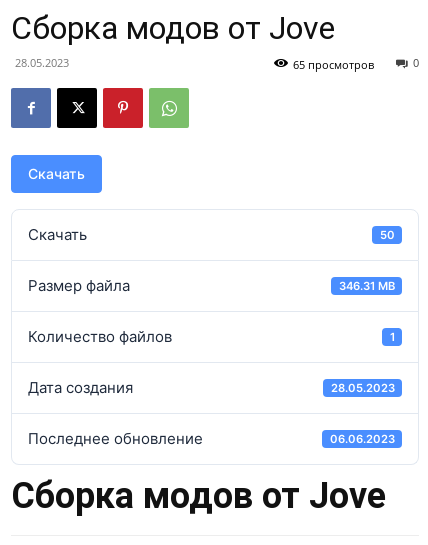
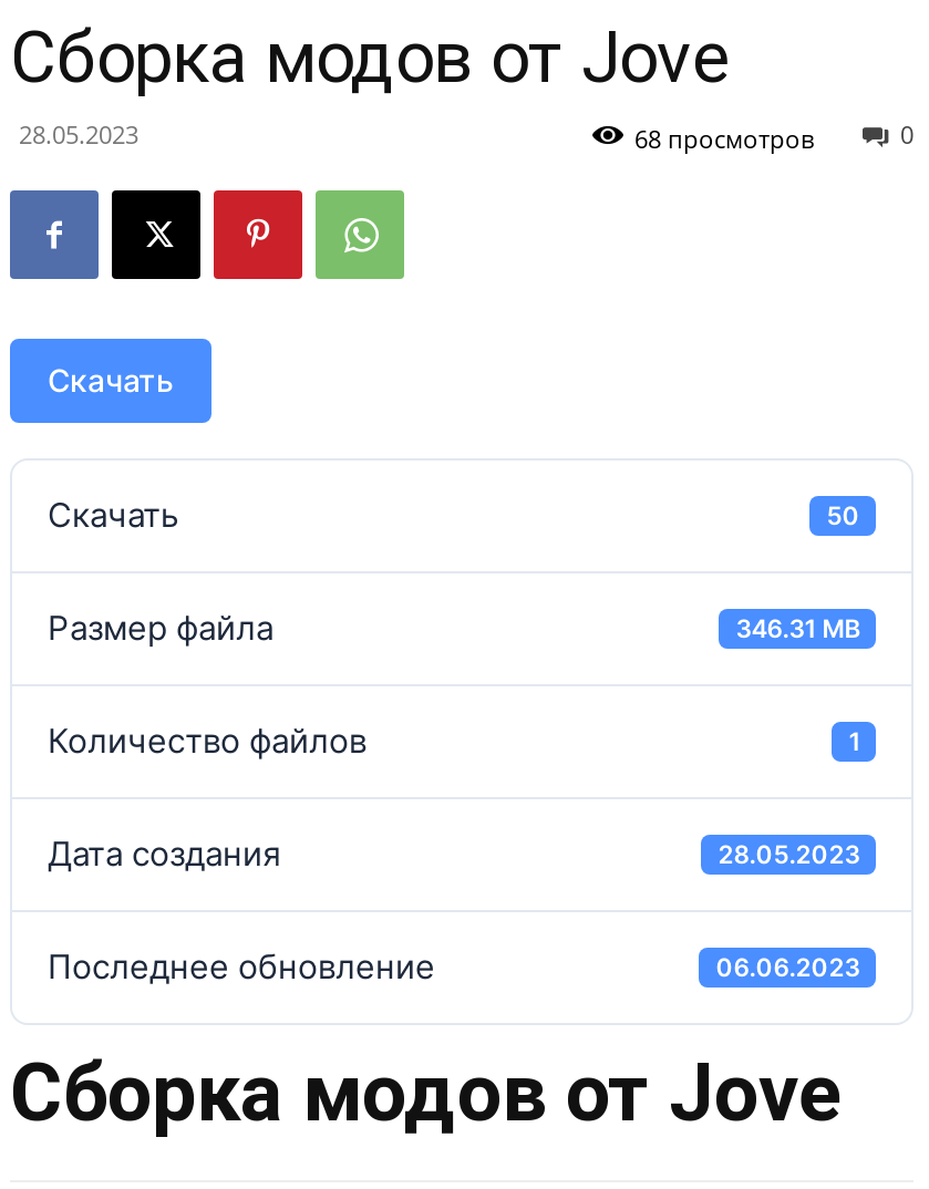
[293,57,374,72] 65 просмотров -> [634,122,814,155] 68 просмотров

